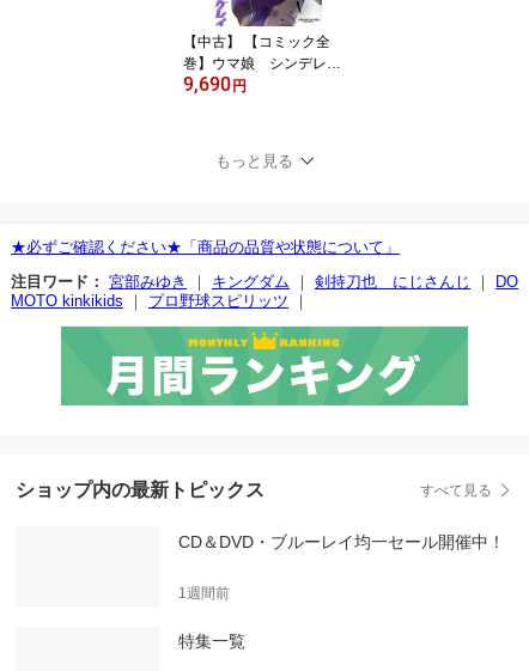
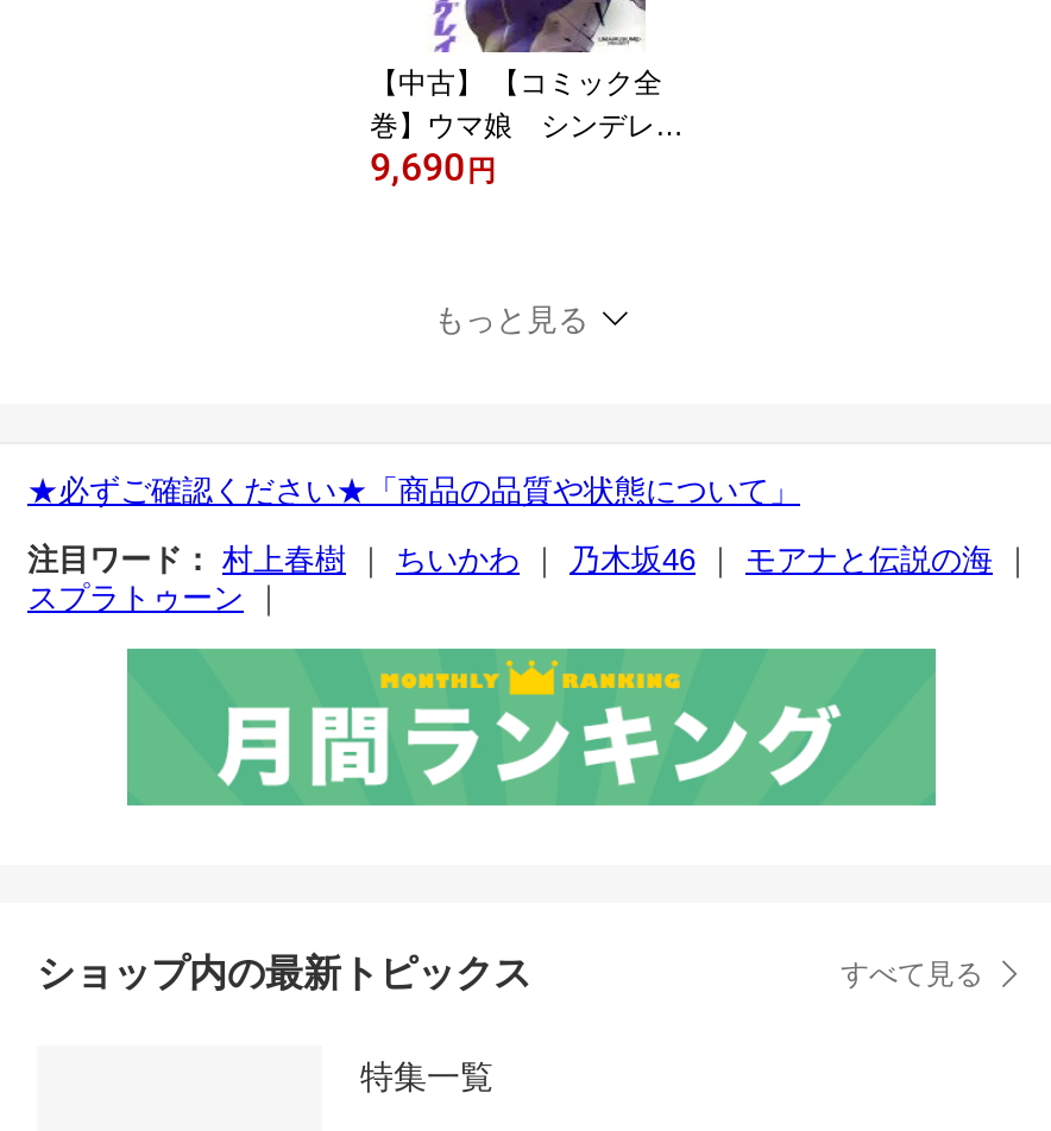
[11,273,518,310] 注目ワード： 宮部みゆき｜キングダム｜剣持刀也 にじさんじ｜DO | MOTO kinkikids｜プロ野球スピリッツ｜ -> [27,542,1033,615] 注目ワード： 村上春樹｜ちいかわ｜乃木坂46｜モアナと伝説の海｜ | スプラトゥーン｜
[178,532,505,601] CD＆DVD・ブルーレイ均一セール開催中！ | 1週間前 -> none

